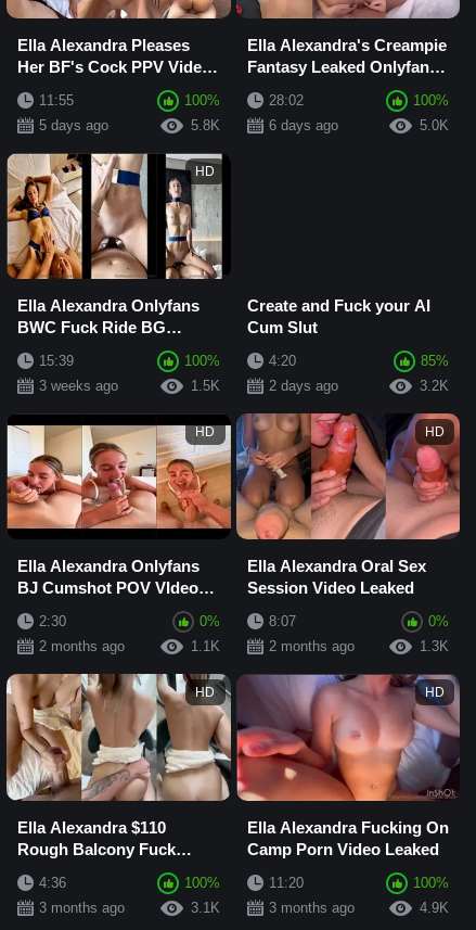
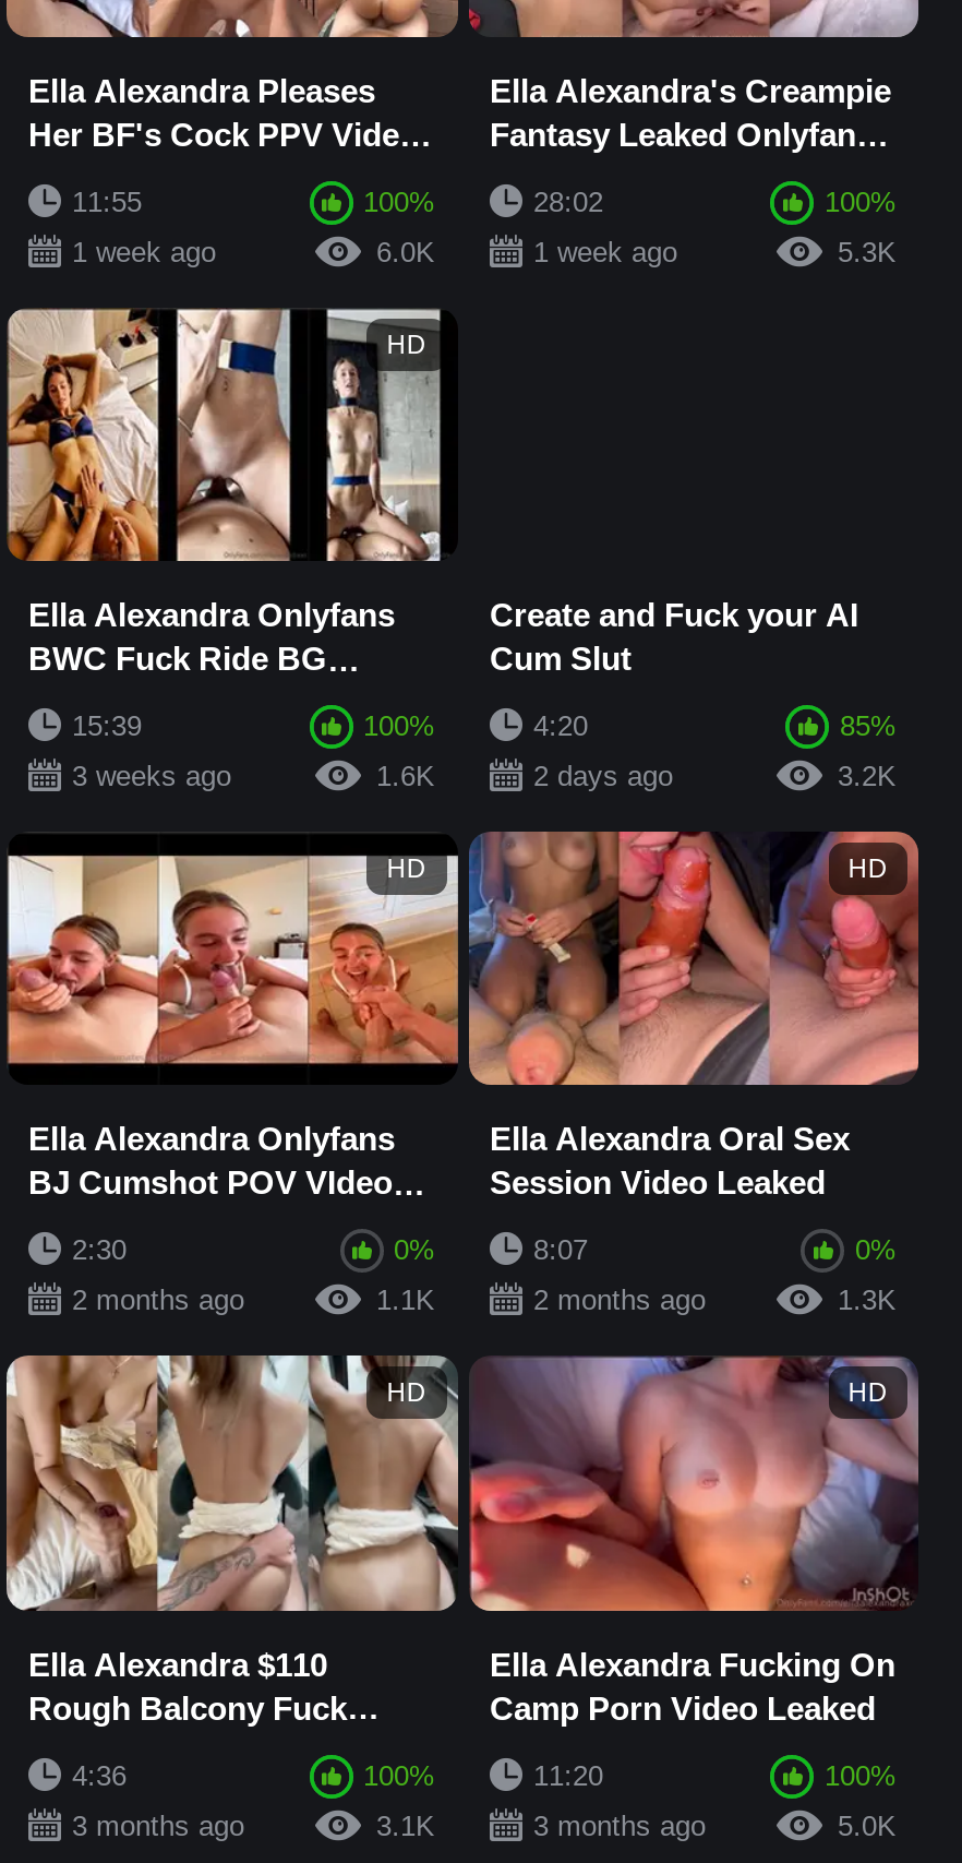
[39,117,220,134] 5 days ago | 5.8K -> [72,236,435,269] 1 week ago | 6.0K
[268,117,449,134] 6 days ago | 5.0K -> [533,236,897,269] 1 week ago | 5.3K
[190,378,220,394] 1.5K -> [376,760,435,793] 1.6K
[420,899,449,915] 4.9K -> [838,1809,897,1841] 5.0K

